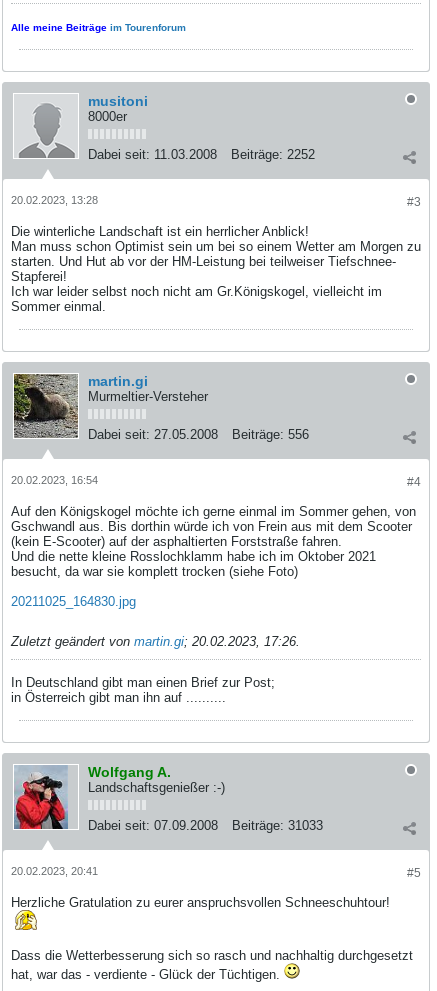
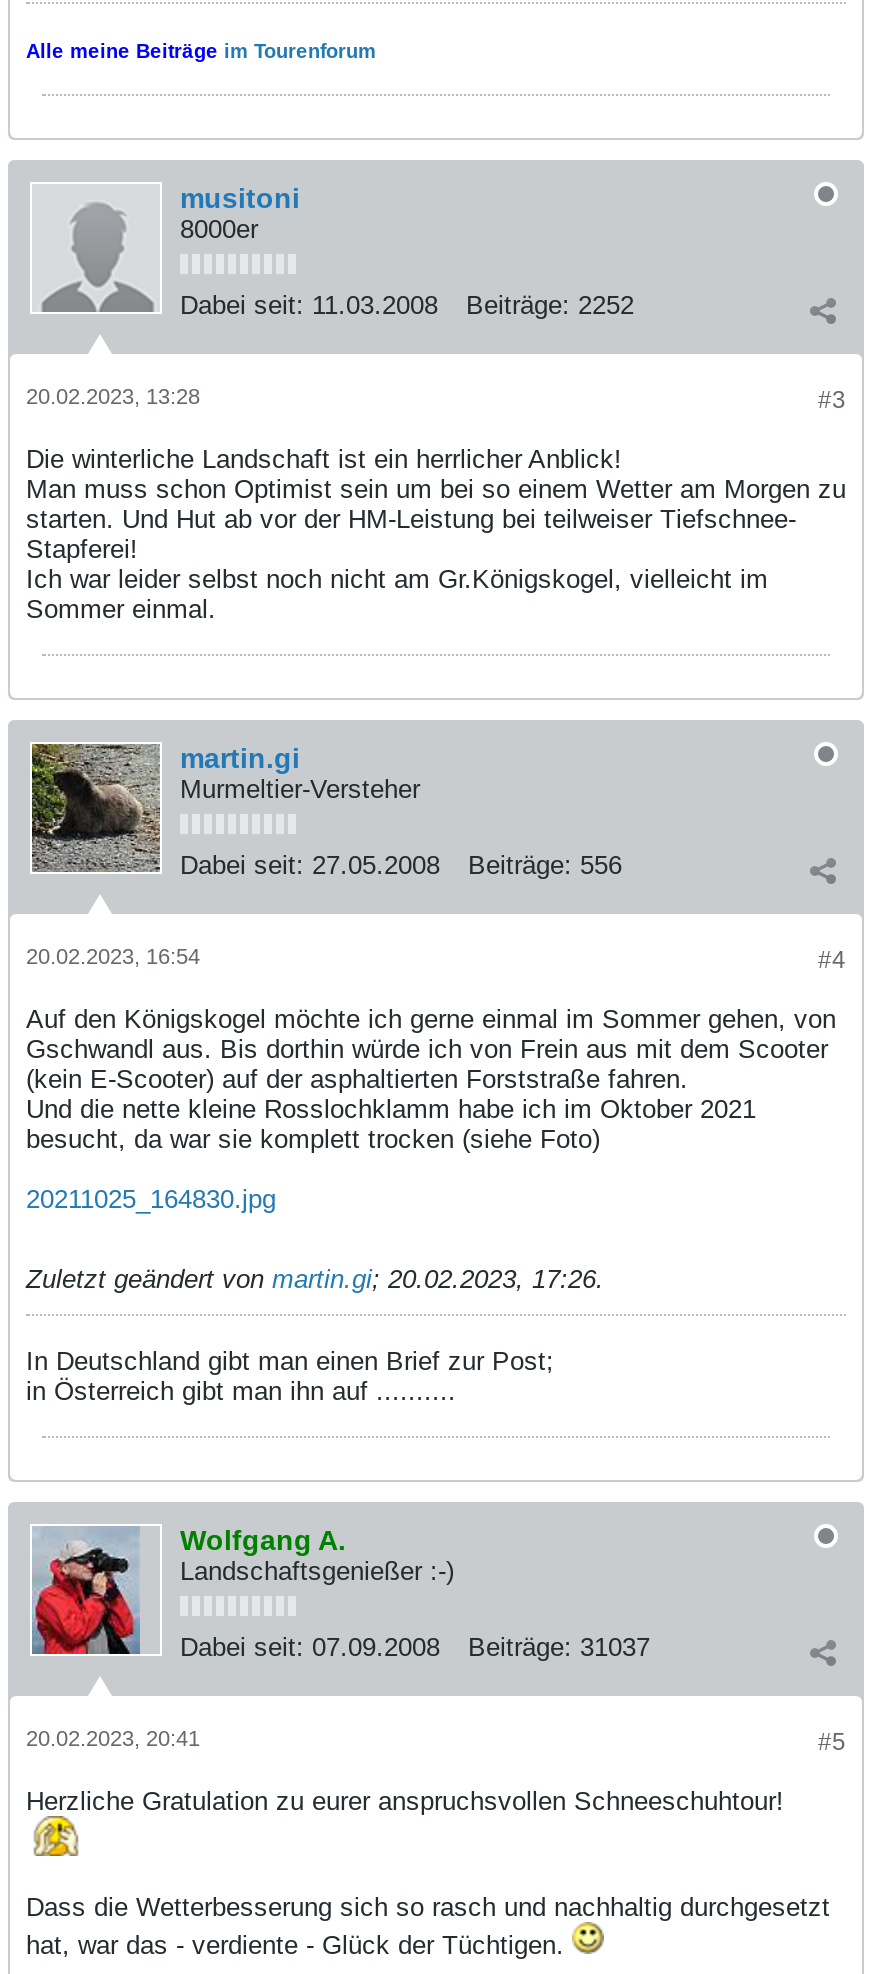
[88,818,323,833] Dabei seit: 07.09.2008 Beiträge: 31033 -> [180,1632,650,1662] Dabei seit: 07.09.2008 Beiträge: 31037

